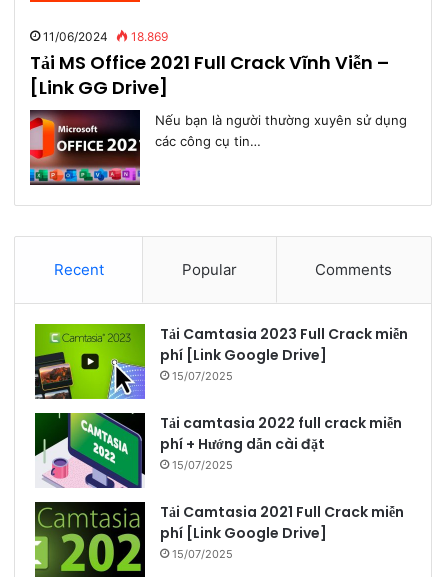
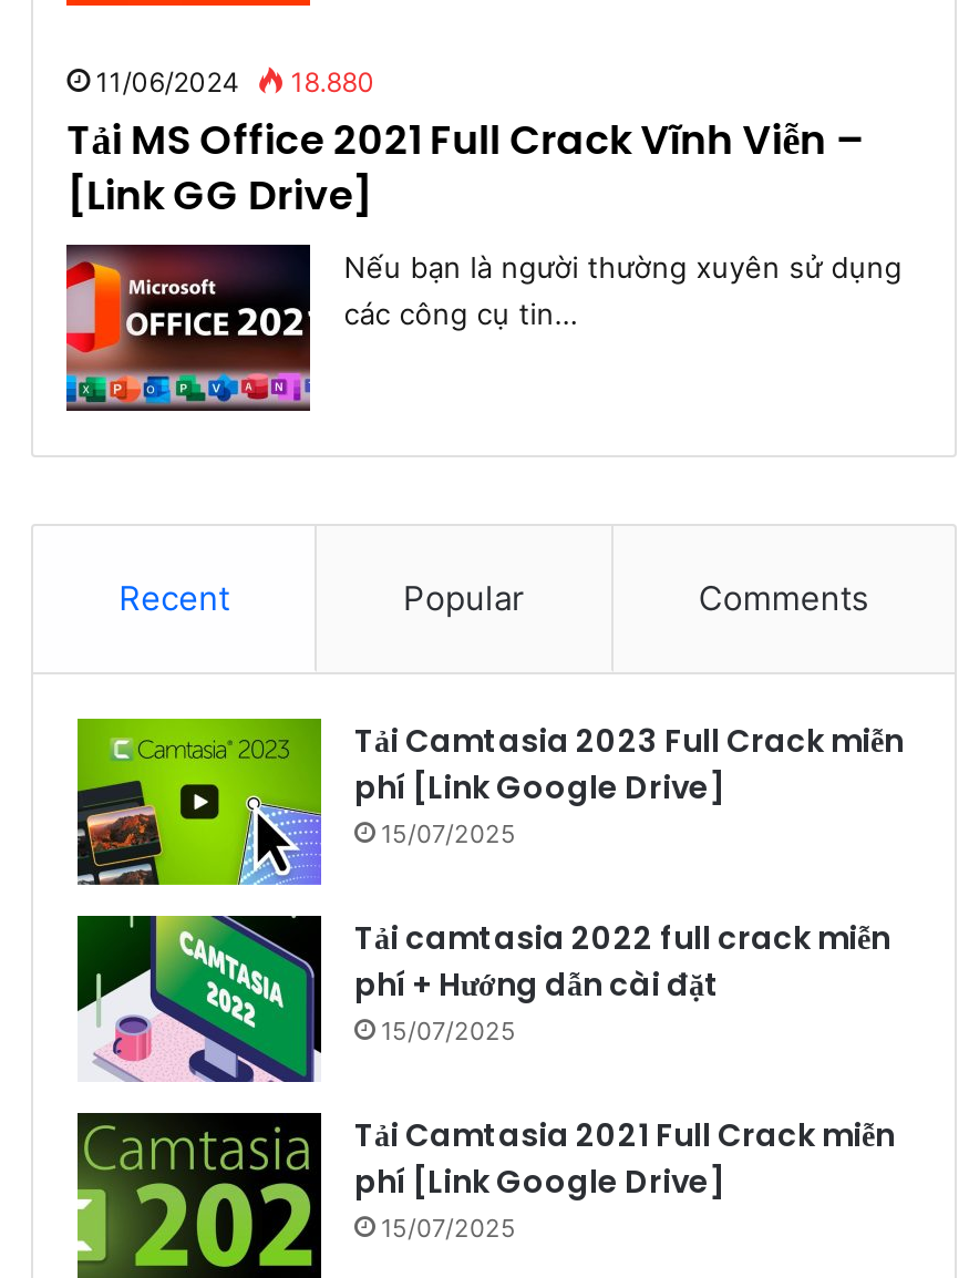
[43,29,168,44] 11/06/2024 18.869 -> [96,65,375,98] 11/06/2024 18.880

